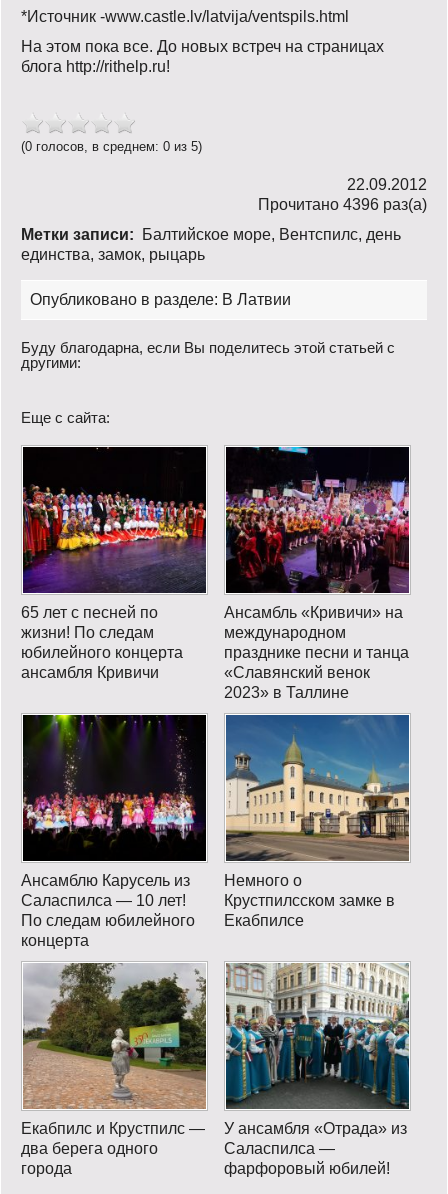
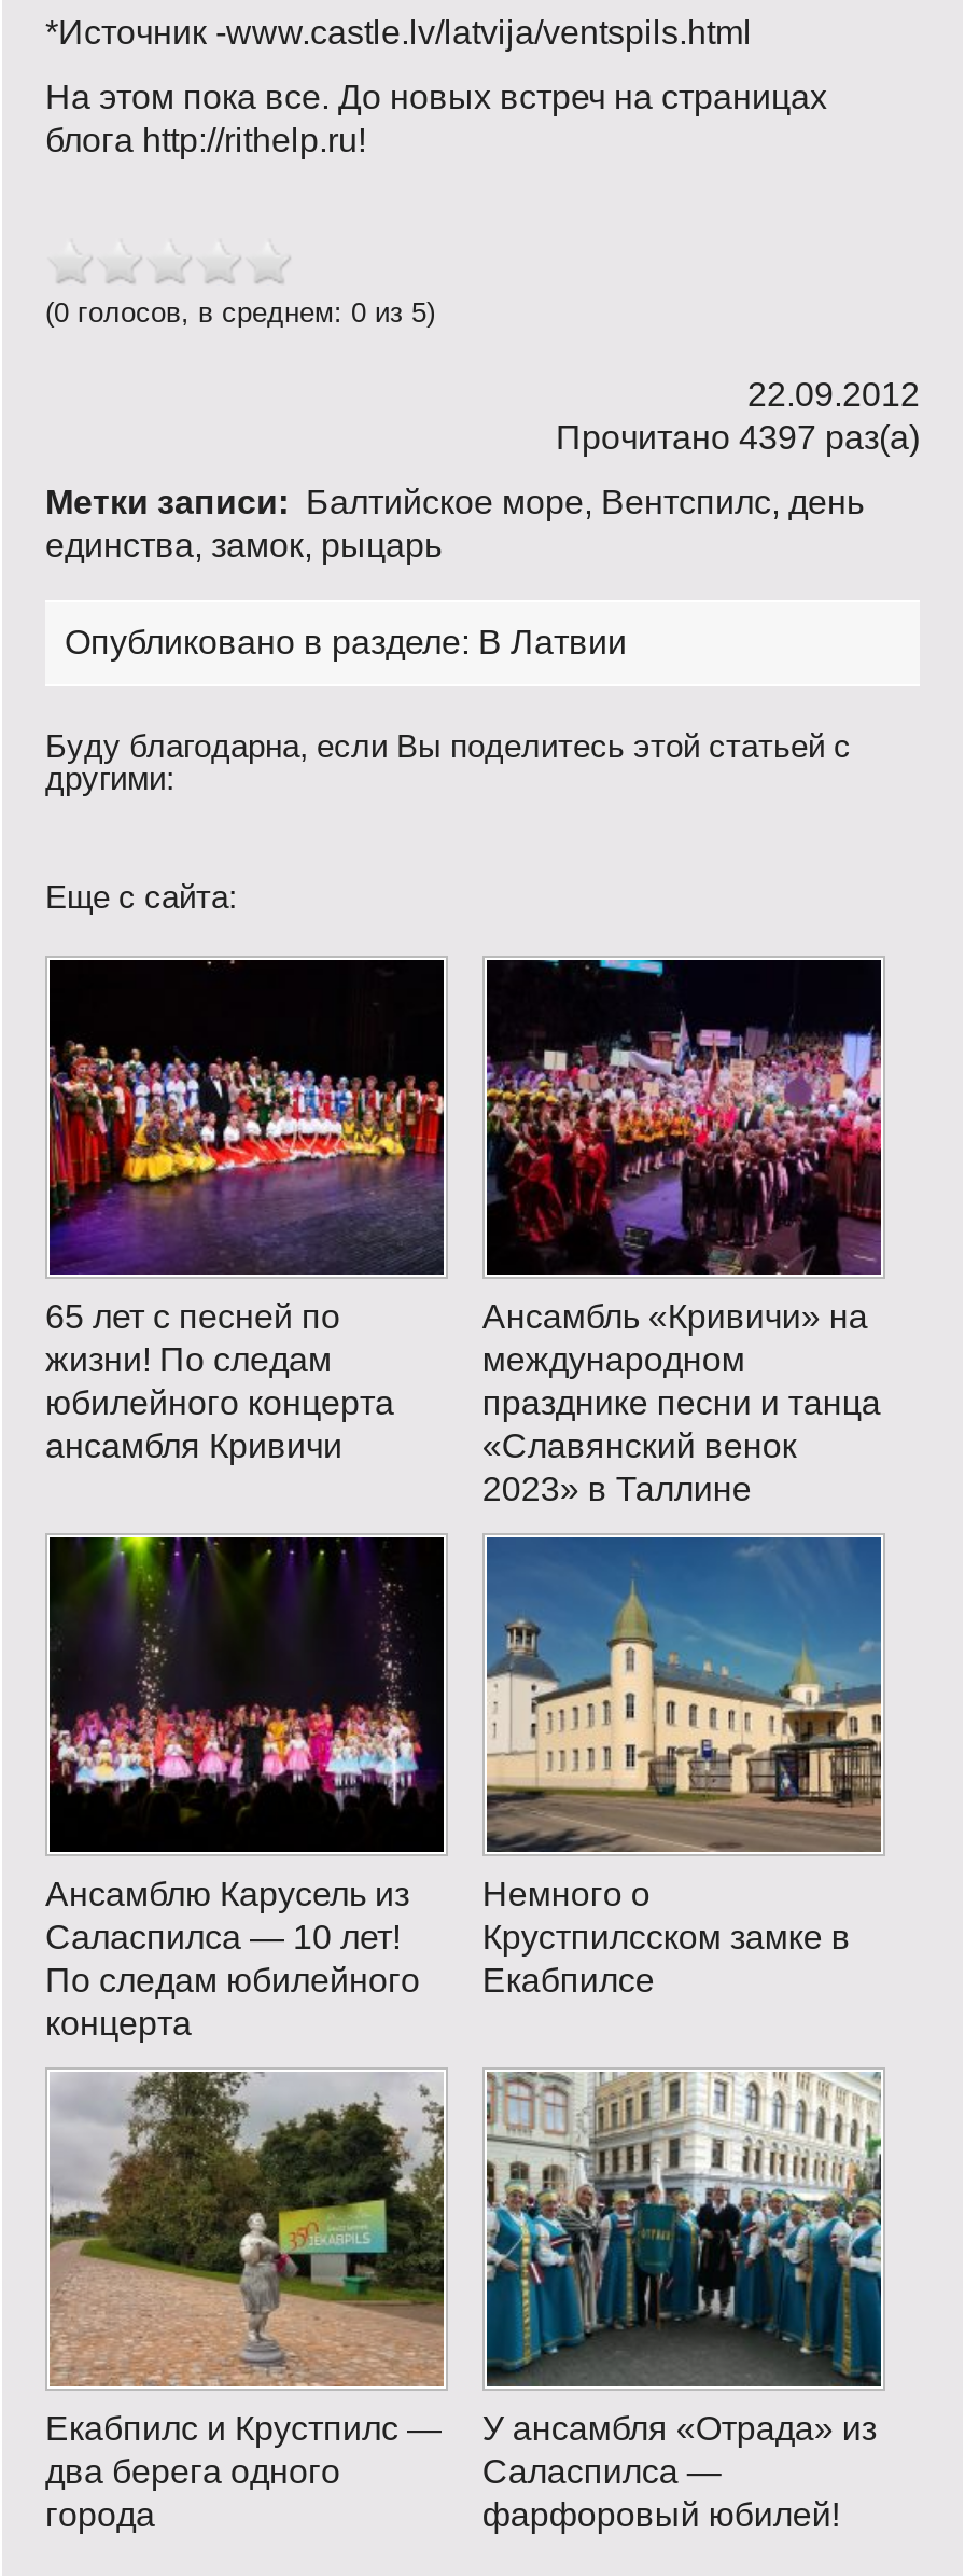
[258,195,427,212] Прочитано 4396 раз(a) -> [556,418,920,455] Прочитано 4397 раз(a)

